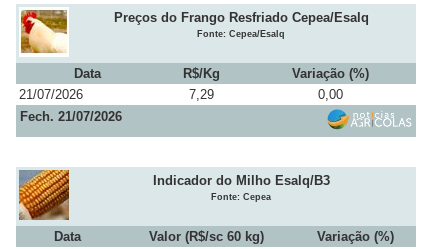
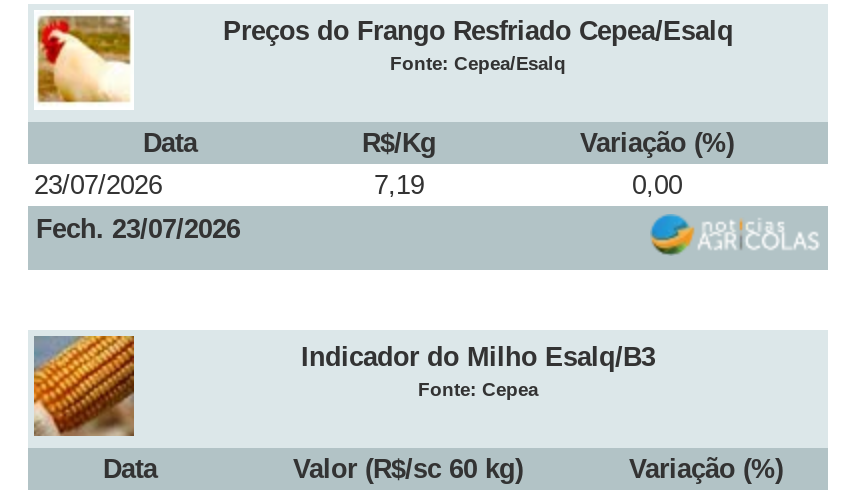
[19,87,83,102] 21/07/2026 -> [34,170,162,200] 23/07/2026
[189,87,214,102] 7,29 -> [374,170,424,200] 7,19
[20,109,122,124] Fech. 21/07/2026 -> [36,214,240,244] Fech. 23/07/2026

